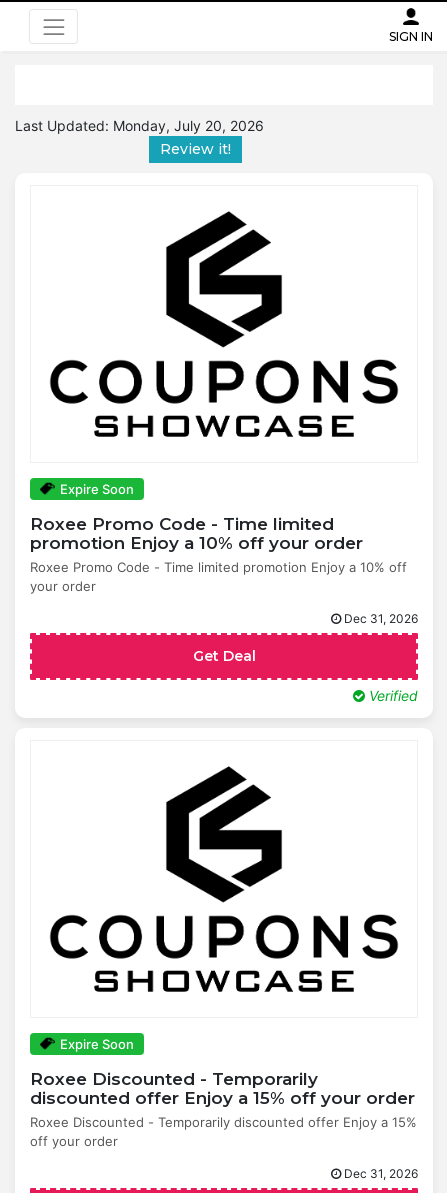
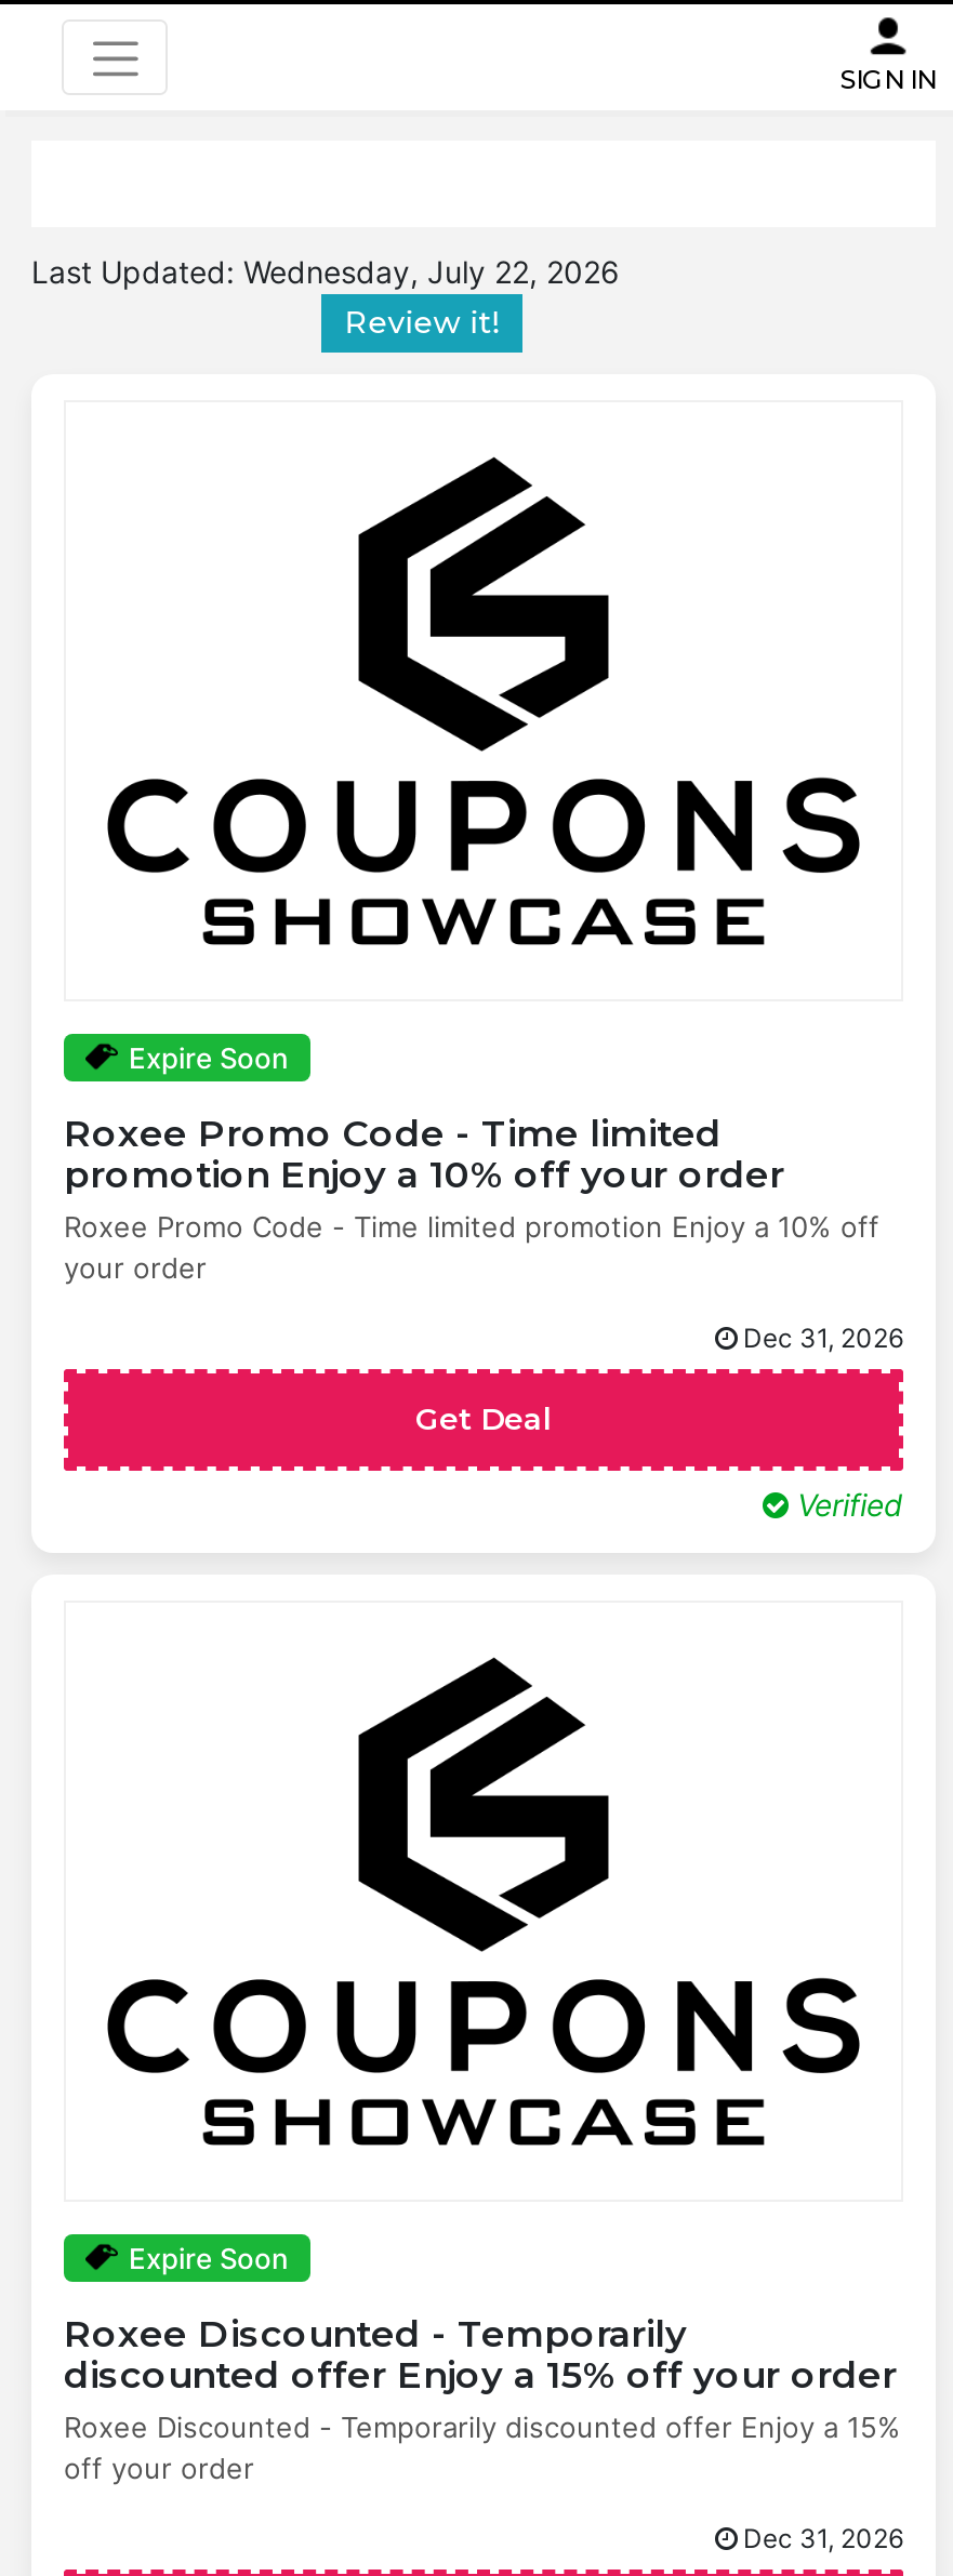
[15,117,264,134] Last Updated: Monday, July 20, 2026 -> [31,253,620,290] Last Updated: Wednesday, July 22, 2026

